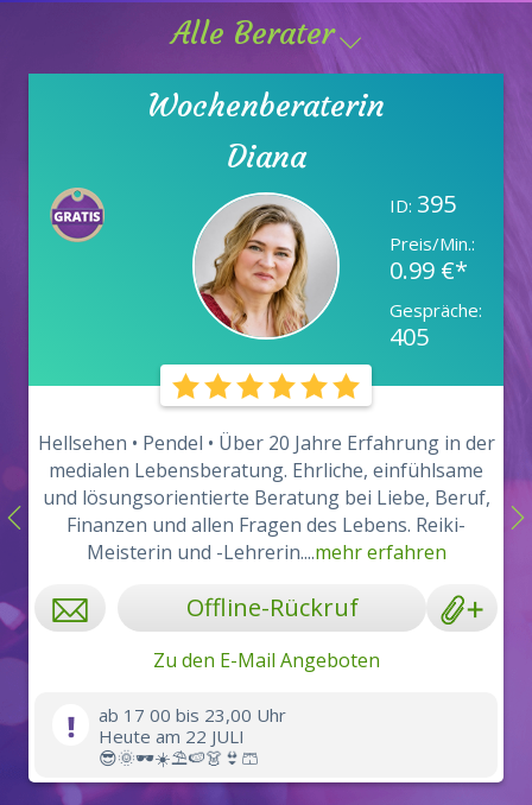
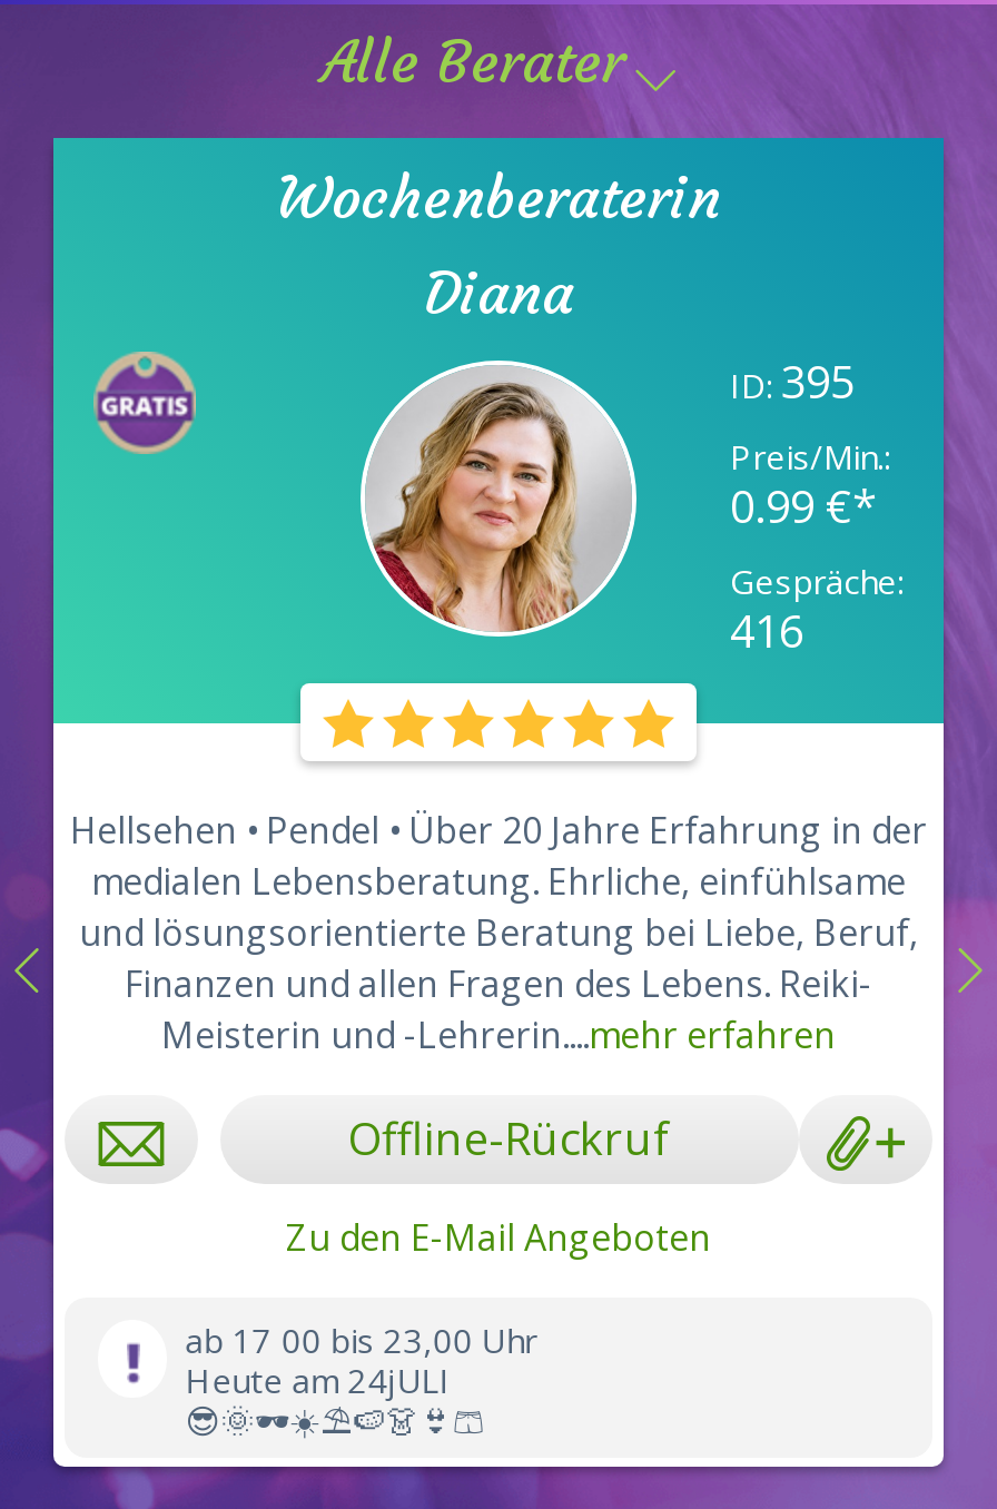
[389,321,429,353] 405 -> [730,602,803,662] 416
[99,725,245,748] Heute am 22 JULI -> [185,1358,450,1403] Heute am 24jULI

